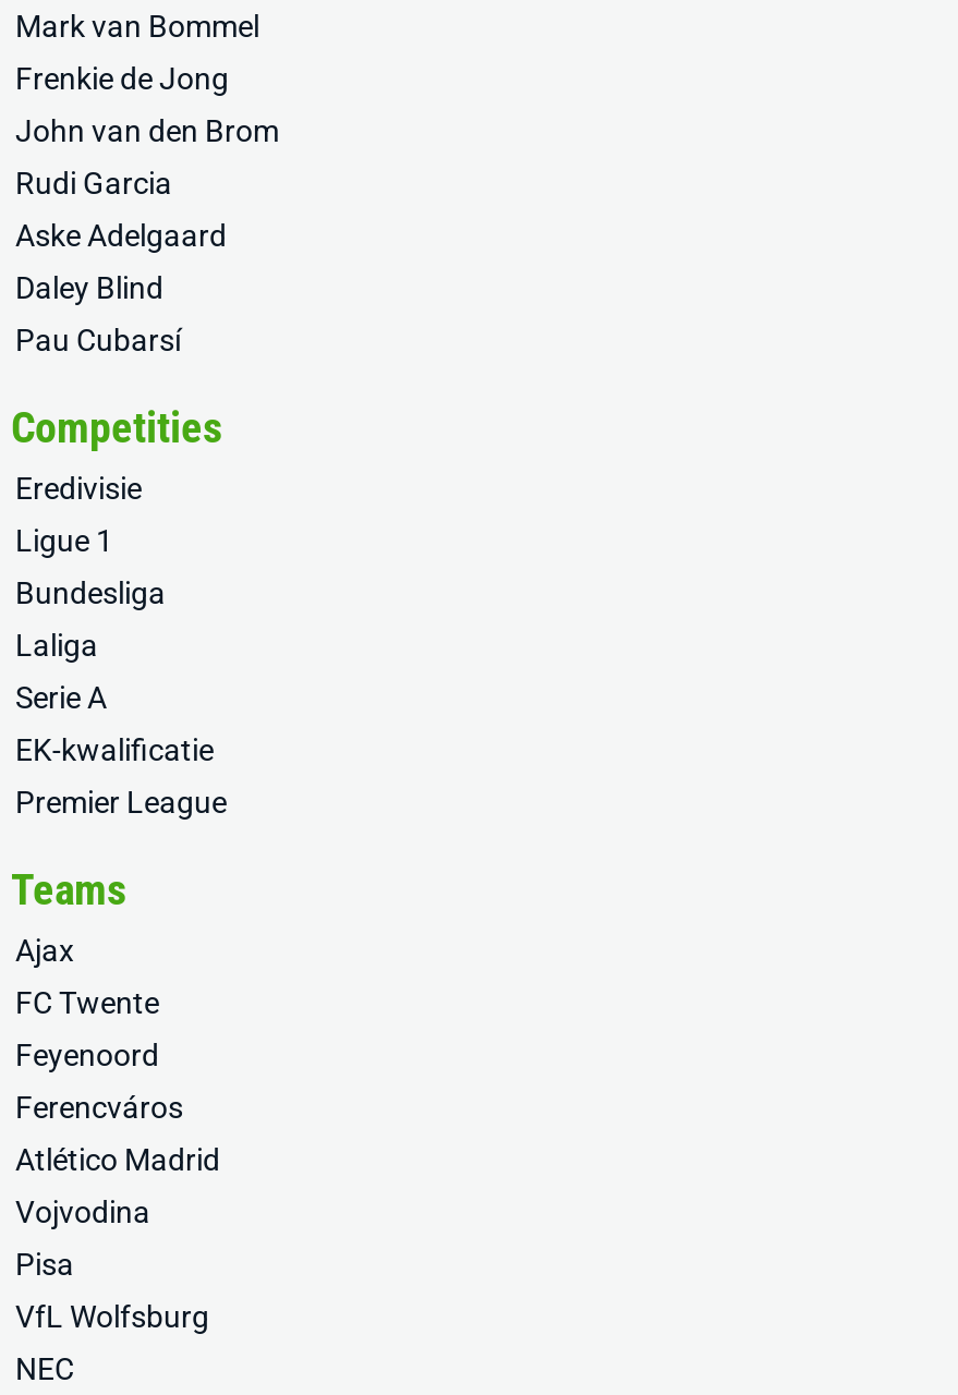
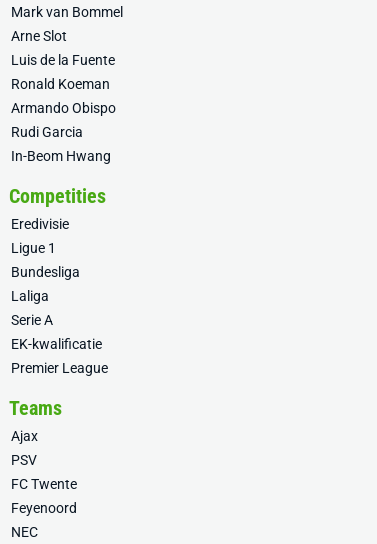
[15,61,279,148] Frenkie de Jong | John van den Brom -> [11,28,116,116] Arne Slot | Luis de la Fuente | Ronald Koeman | Armando Obispo
moved [15,166,172,201] -> [11,124,83,140]: Rudi Garcia
[15,218,227,357] Aske Adelgaard | Daley Blind | Pau Cubarsí -> [11,148,111,164] In-Beom Hwang
none -> [11,452,37,468] PSV
moved [15,985,159,1072] -> [11,476,77,516]: FC Twente | Feyenoord
[15,1090,220,1334] Ferencváros | Atlético Madrid | Vojvodina | Pisa | VfL Wolfsburg -> none

